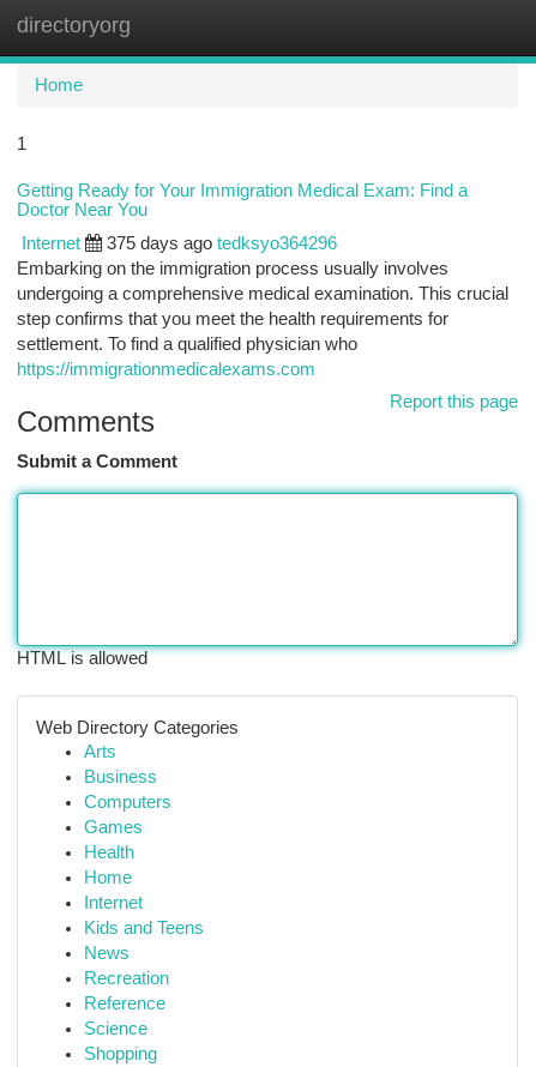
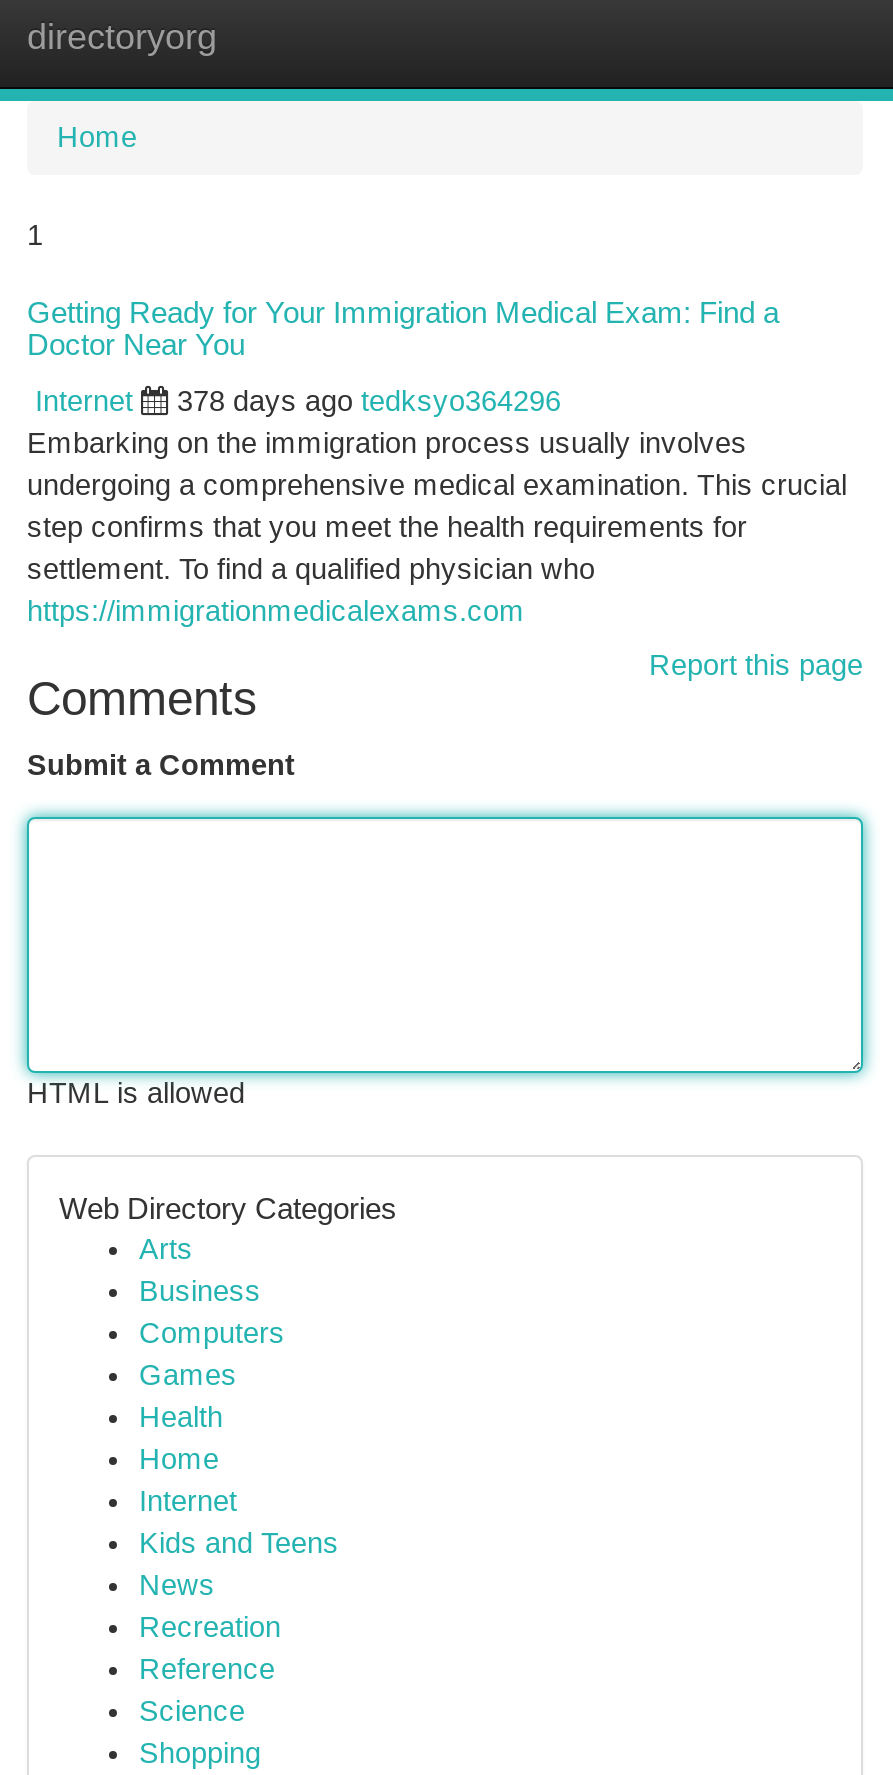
[107,234,337,253] 375 days ago tedksyo364296 -> [177,385,561,417] 378 days ago tedksyo364296

